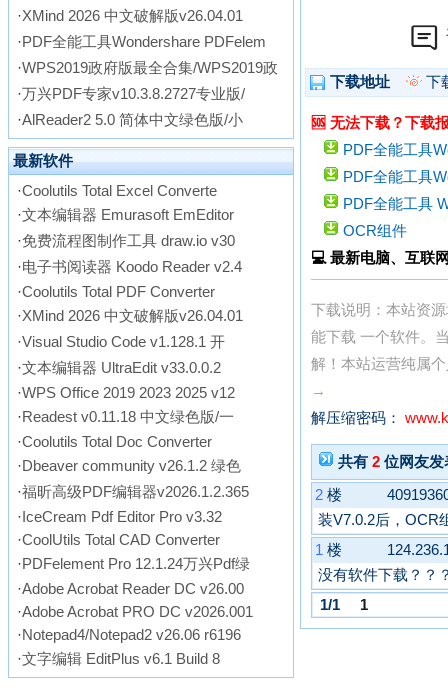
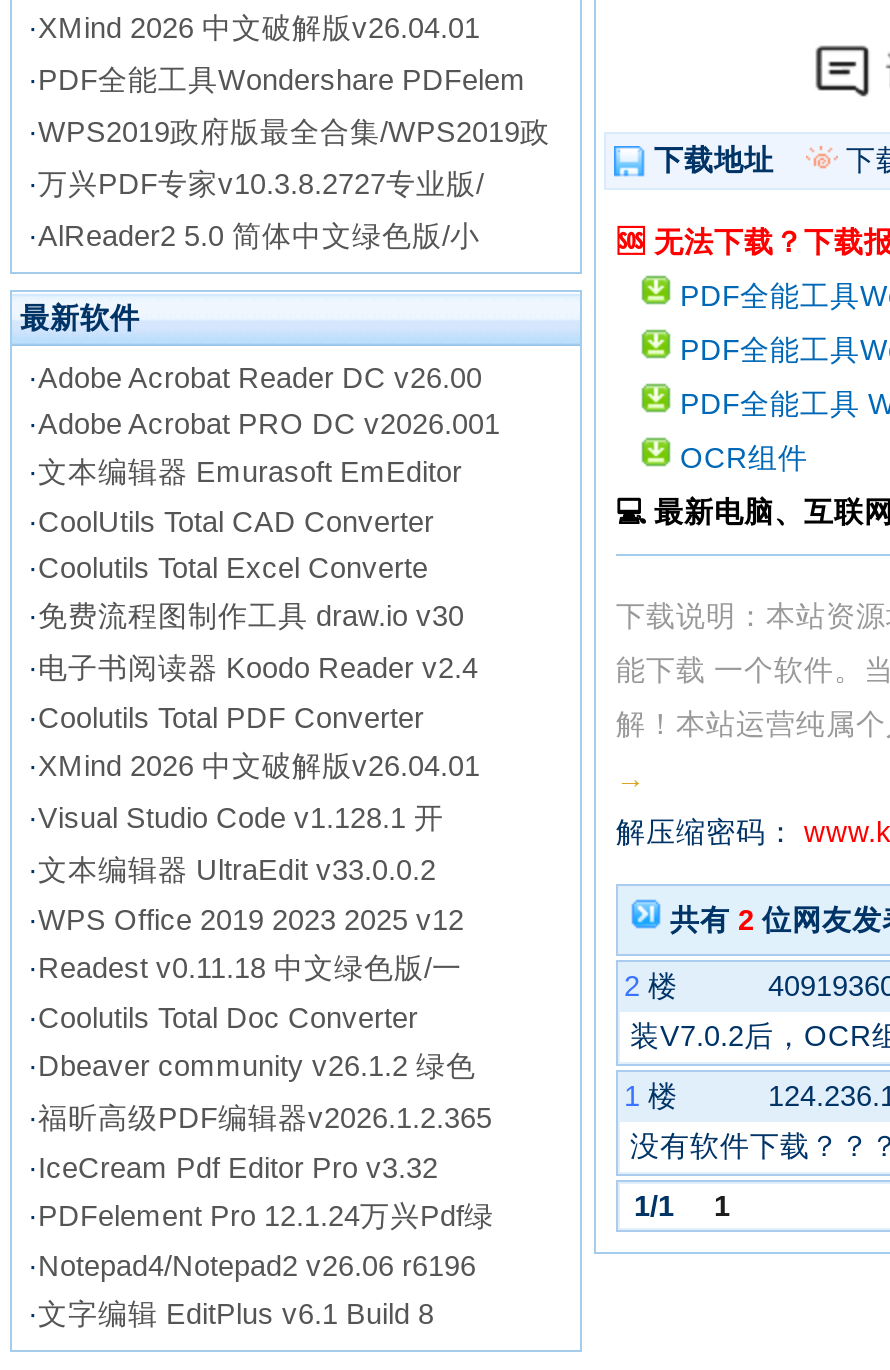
moved [17,183,217,199] -> [28,552,428,584]: ·Coolutils Total Excel Converte
moved [17,207,234,223] -> [28,456,462,488]: ·文本编辑器 Emurasoft EmEditor
moved [17,233,249,525] -> [28,600,492,1184]: ·免费流程图制作工具 draw.io v30 | ·电子书阅读器 Koodo Reader v2.4 | ·Coolutils Total PDF Converter | ... | ·福昕高级PDF编辑器v2026.1.2.365 | · IceCream Pdf Editor Pro v3.32
moved [17,532,220,548] -> [28,506,434,538]: ·CoolUtils Total CAD Converter
moved [17,556,250,572] -> [28,1200,494,1232]: · PDFelement Pro 12.1.24万兴Pdf绿
moved [17,581,253,620] -> [28,362,500,440]: ·Adobe Acrobat Reader DC v26.00 | ·Adobe Acrobat PRO DC v2026.001

